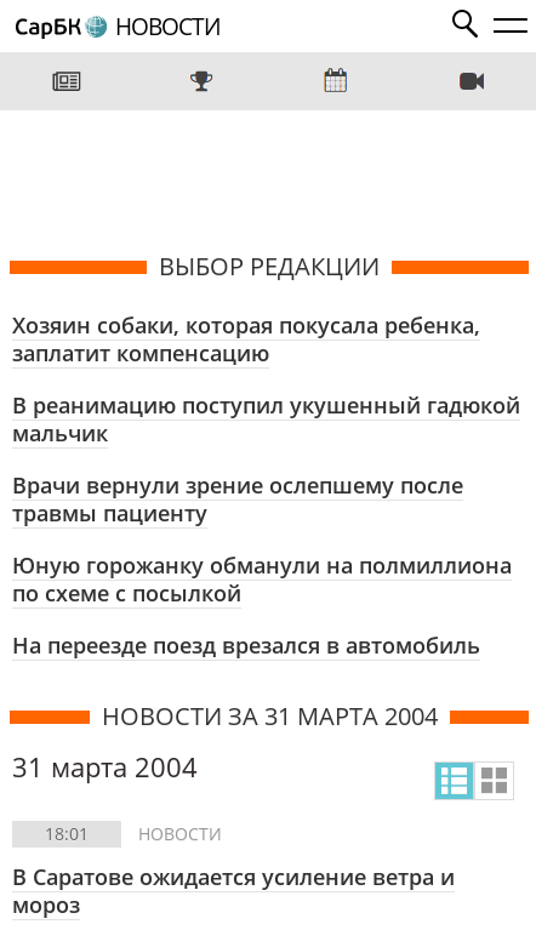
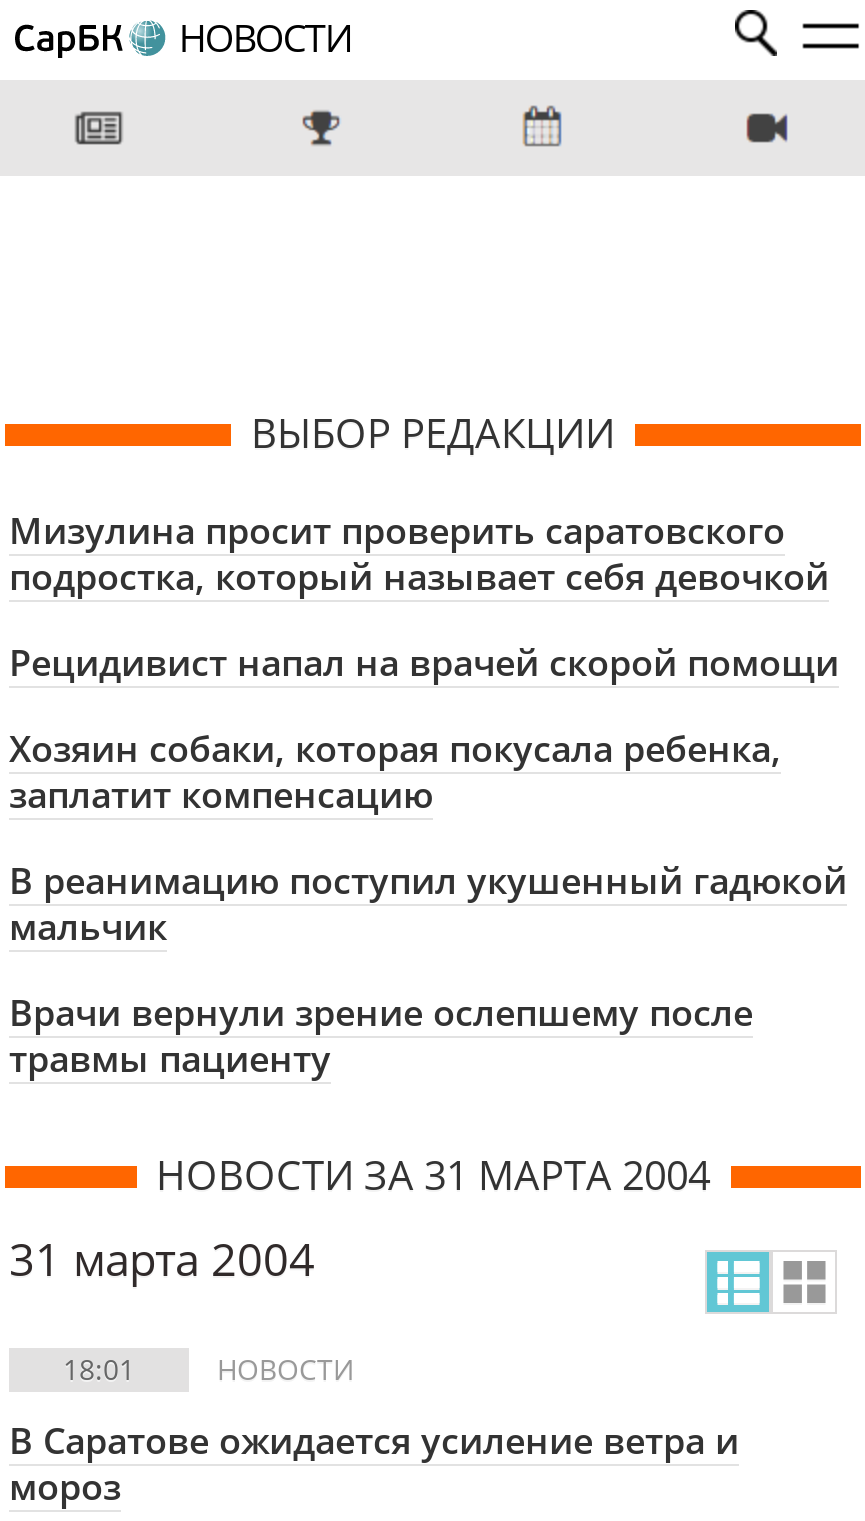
none -> [9,506,839,686] Мизулина просит проверить саратовского | подростка, который называет себя девочкой | Рецидивист напал на врачей скорой помощи
moved [12,310,520,527] -> [9,724,847,1082]: Хозяин собаки, которая покусала ребенка, | заплатит компенсацию | В реанимацию поступил укушенный гадюкой | мальчик | Врачи вернули зрение ослепшему после | травмы пациенту
[12,550,512,660] Юную горожанку обманули на полмиллиона | по схеме с посылкой | На переезде поезд врезался в автомобиль -> none

